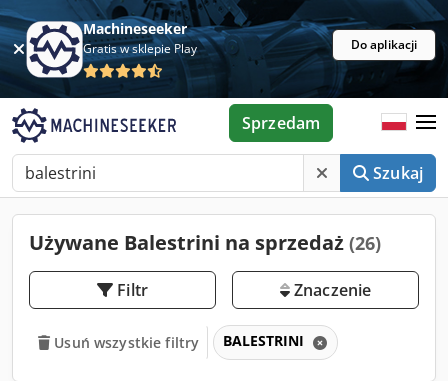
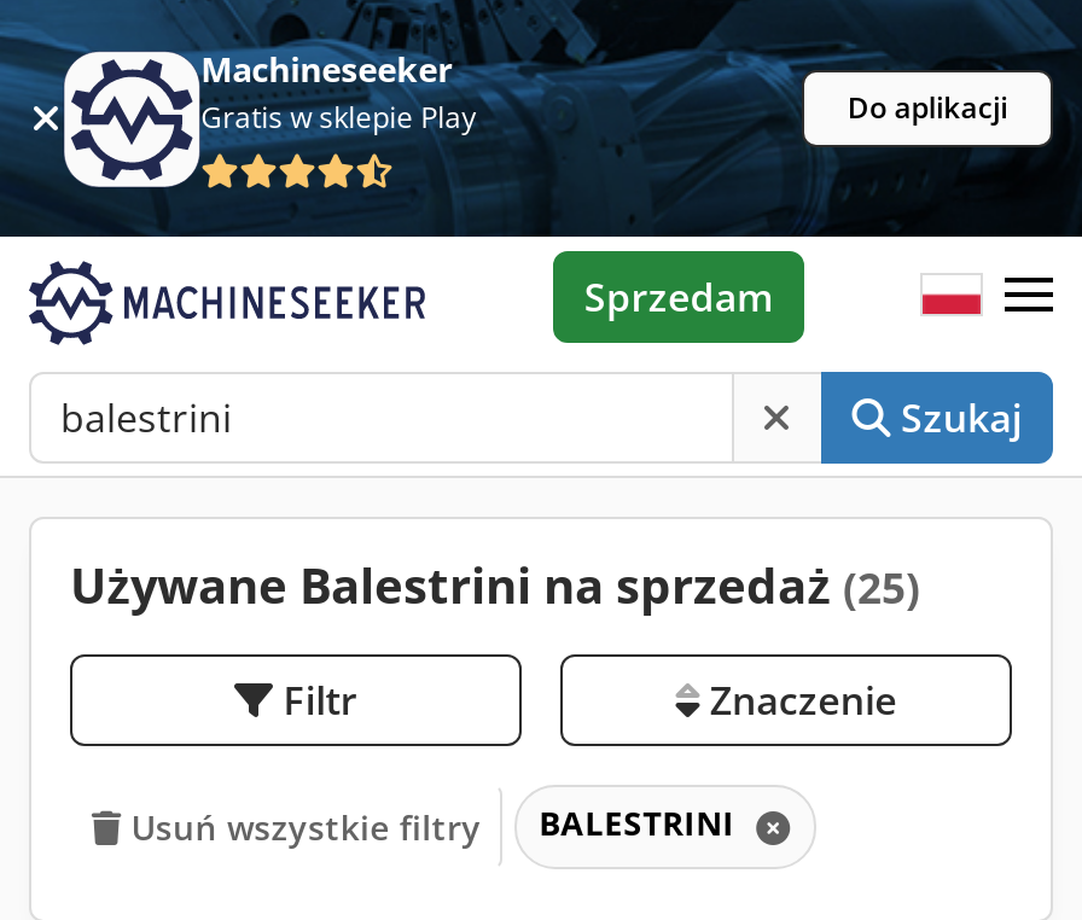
[29,229,381,256] Używane Balestrini na sprzedaż (26) -> [70,553,920,618] Używane Balestrini na sprzedaż (25)

